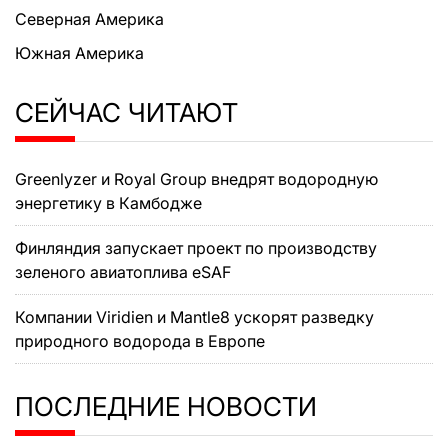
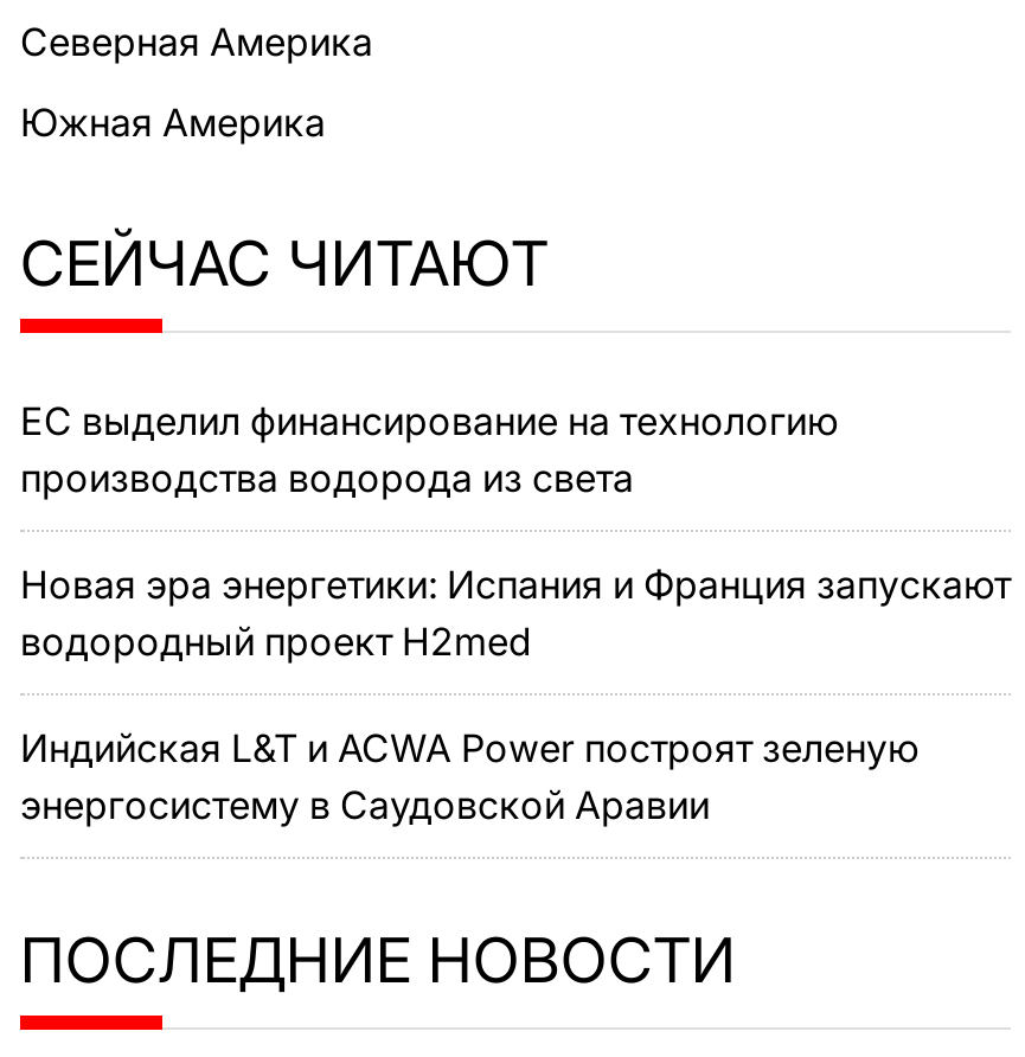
[15,169,378,213] Greenlyzer и Royal Group внедрят водородную | энергетику в Камбодже -> [20,397,838,501] ЕС выделил финансирование на технологию | производства водорода из света
[15,238,377,282] Финляндия запускает проект по производству | зеленого авиатоплива eSAF -> [20,560,1011,665] Новая эра энергетики: Испания и Франция запускают | водородный проект H2med
[15,307,374,351] Компании Viridien и Mantle8 ускорят разведку | природного водорода в Европе -> [20,724,918,828] Индийская L&T и ACWA Power построят зеленую | энергосистему в Саудовской Аравии

